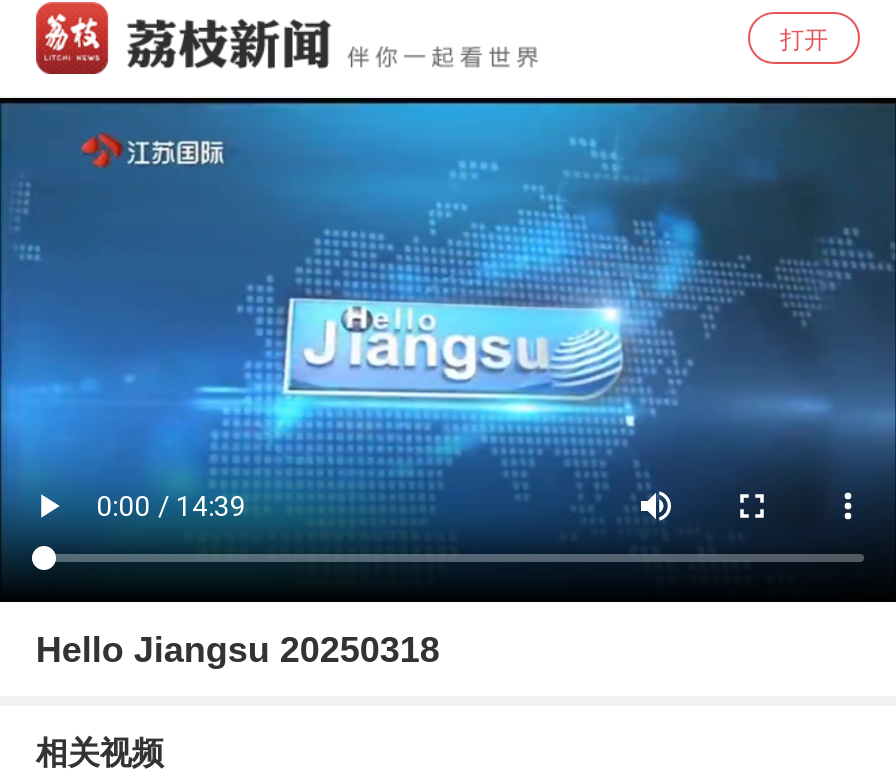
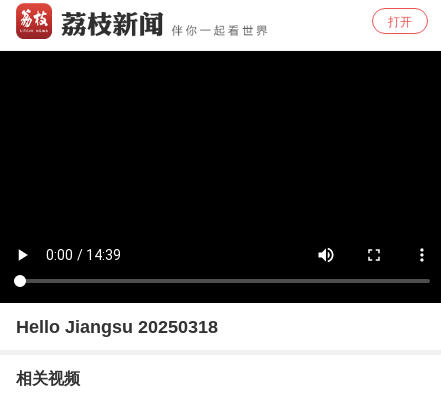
[6,100,890,580] [image] -> none

